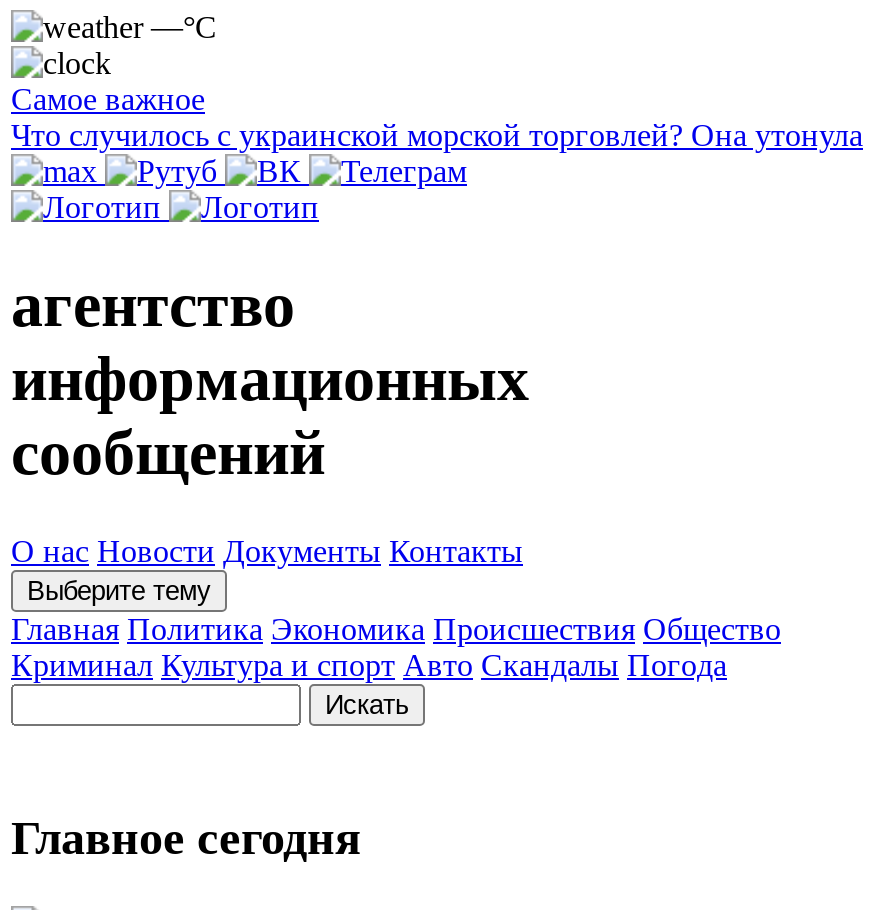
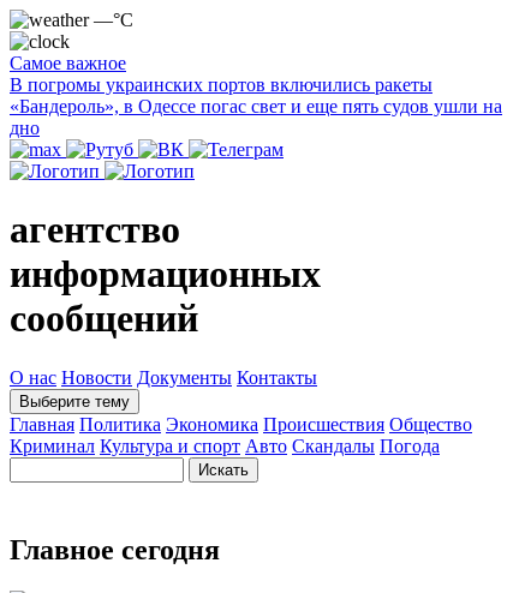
[11,118,863,152] Что случилось с украинской морской торговлей? Она утонула -> [10,74,502,138] В погромы украинских портов включились ракеты | «Бандероль», в Одессе погас свет и еще пять судов ушли на | дно

